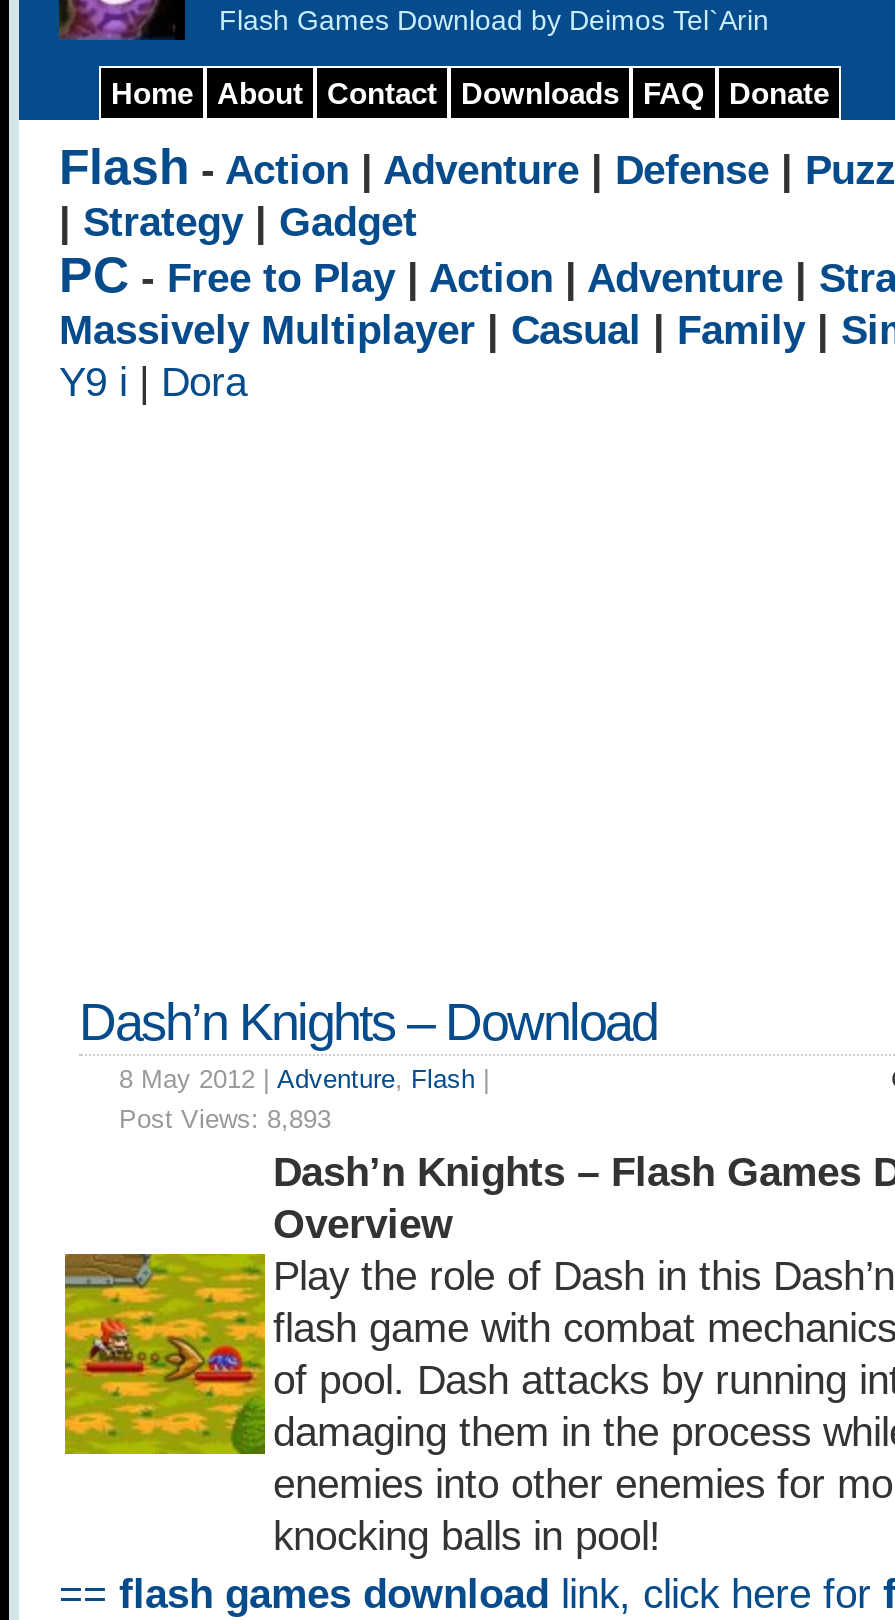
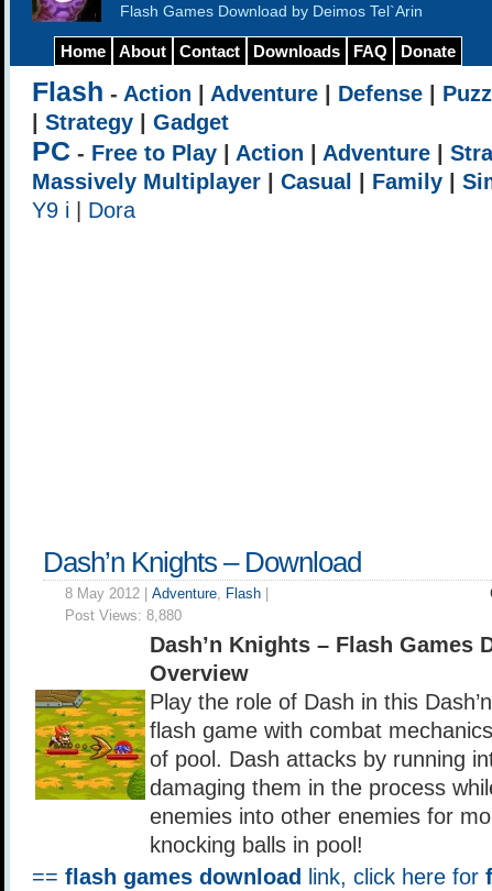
[119,1104,331,1134] Post Views: 8,893 -> [65,607,182,624] Post Views: 8,880

